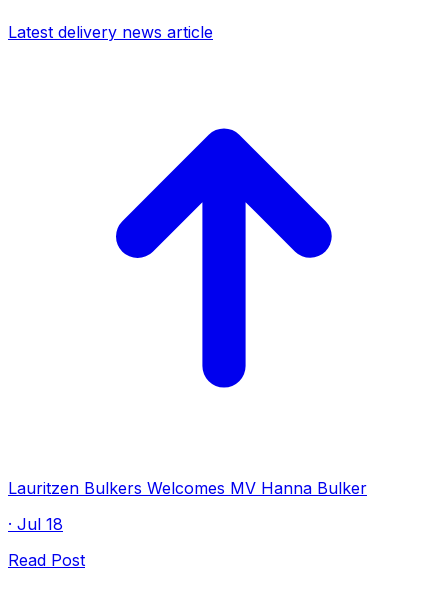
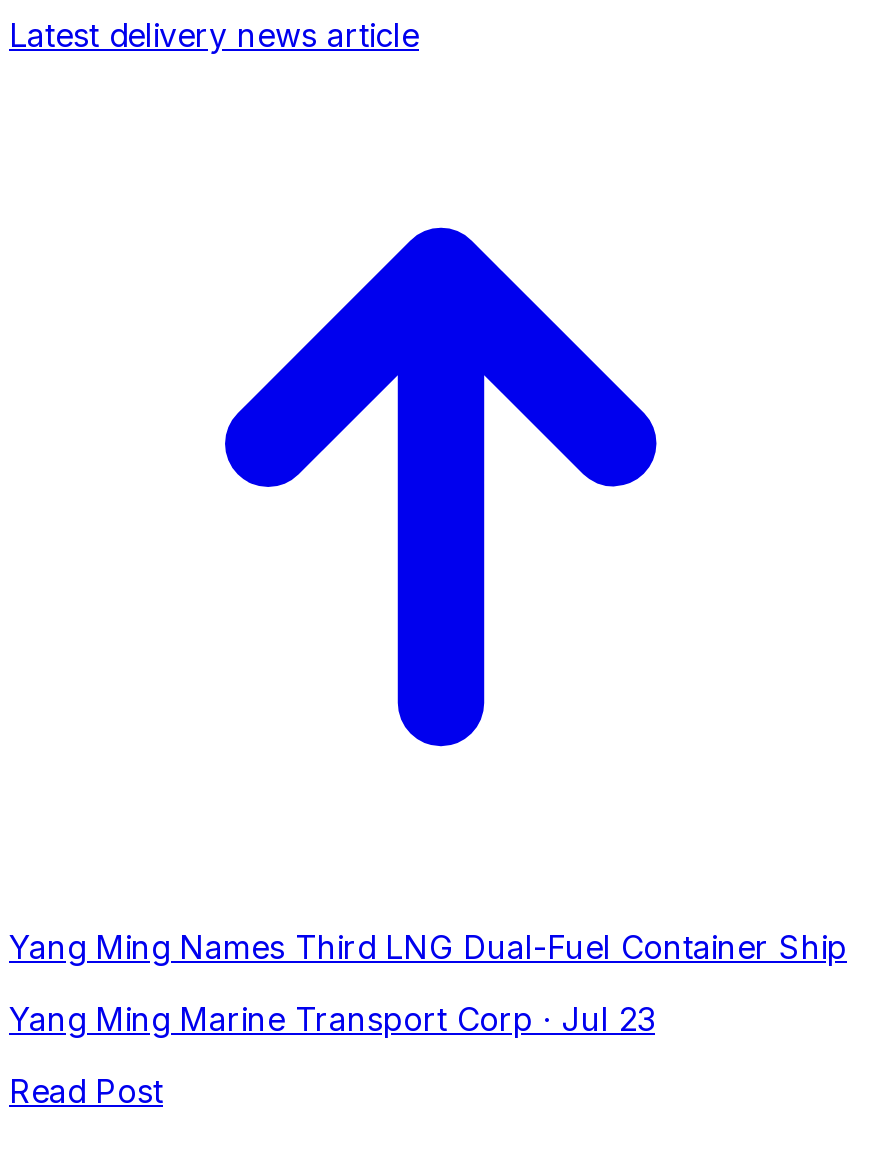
[8,478,367,498] Lauritzen Bulkers Welcomes MV Hanna Bulker -> [9,927,847,967] Yang Ming Names Third LNG Dual-Fuel Container Ship
[8,514,63,534] · Jul 18 -> [9,999,655,1039] Yang Ming Marine Transport Corp · Jul 23

